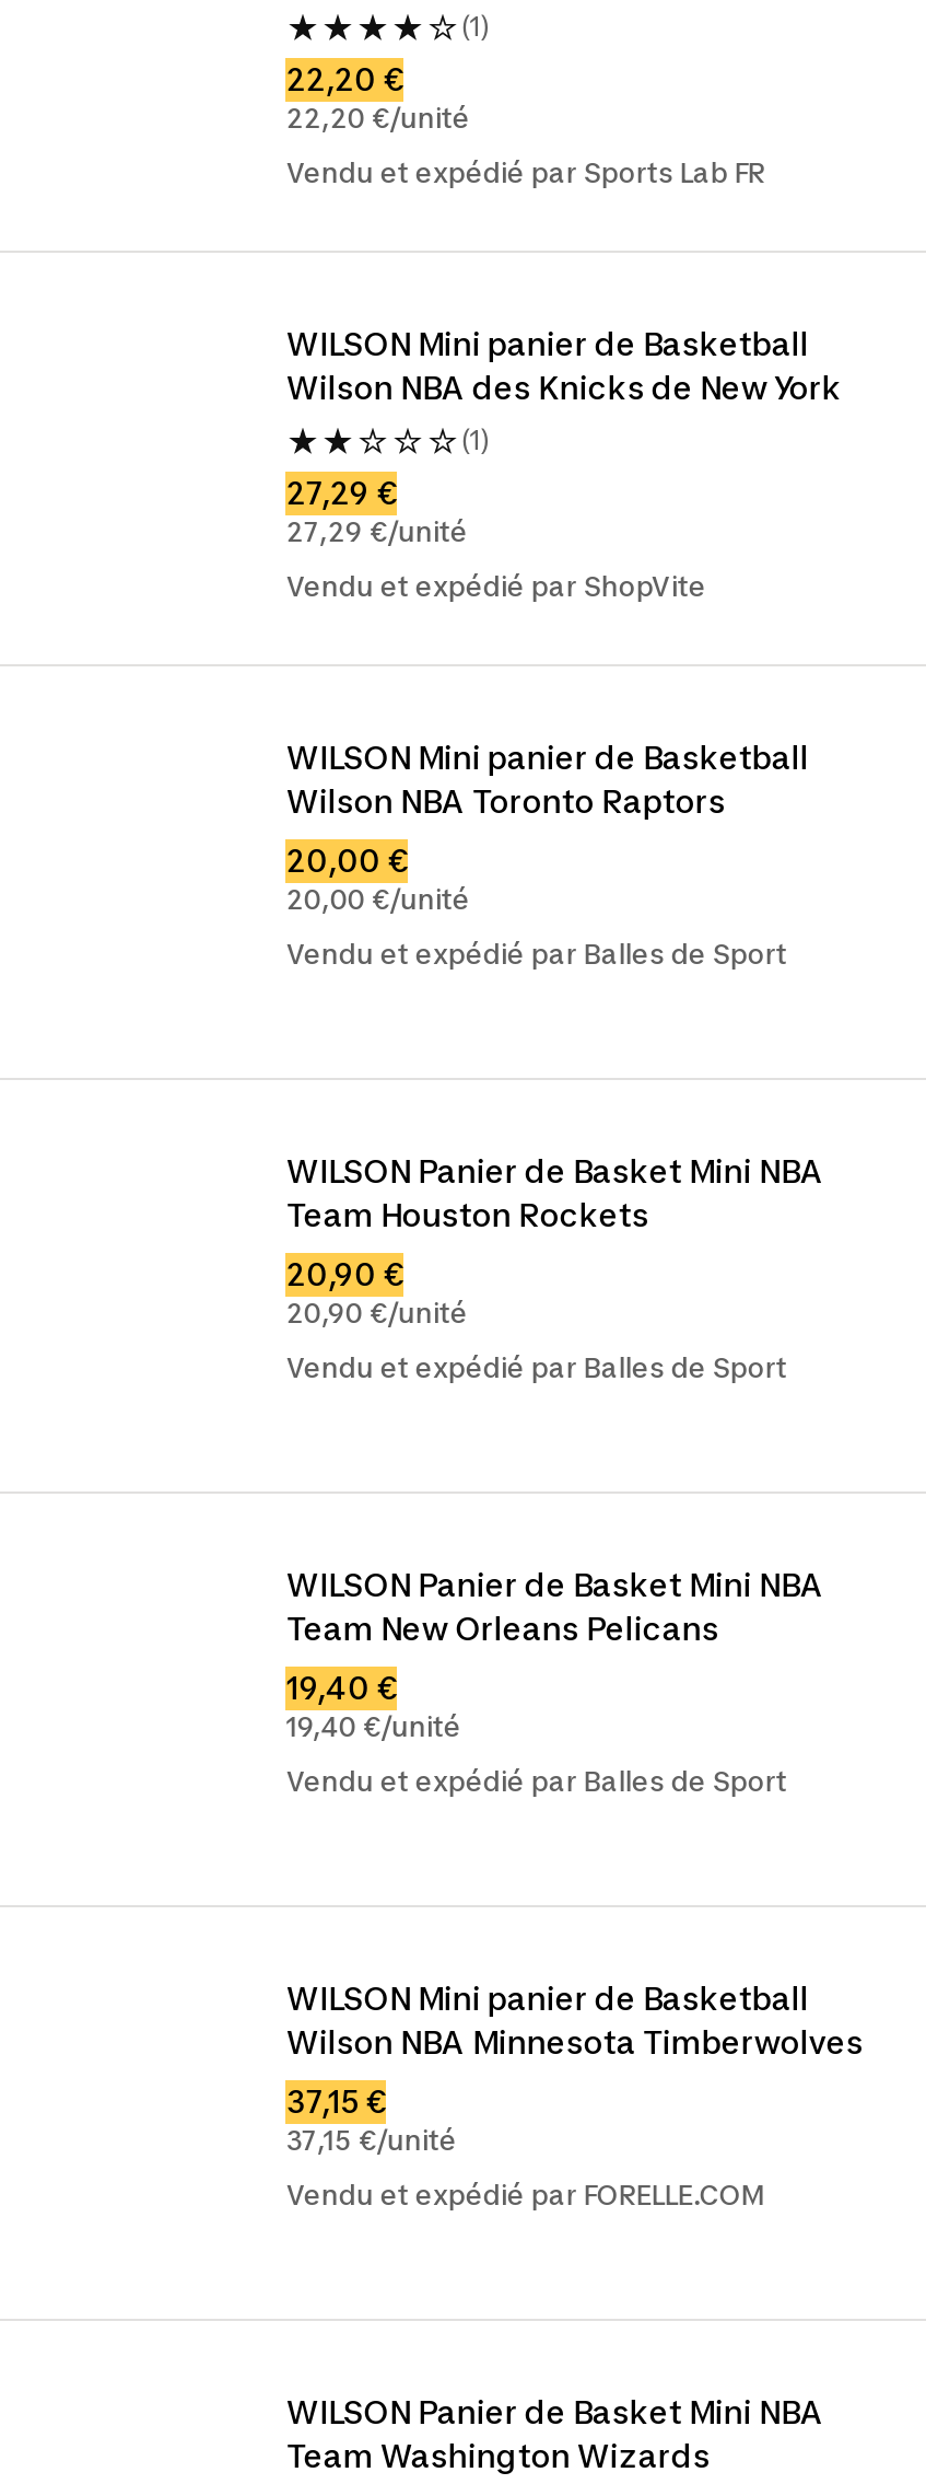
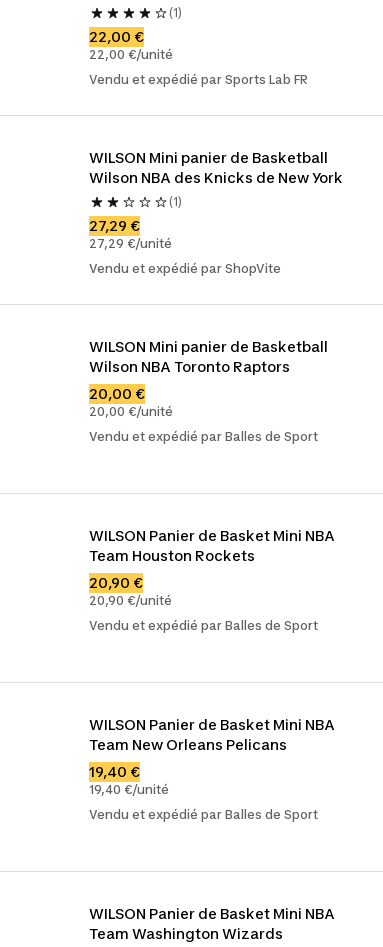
[286,60,404,97] 22,20 € -> [89,28,144,45] 22,00 €
[286,102,470,135] 22,20 €/unité -> [89,47,173,62] 22,00 €/unité
[286,1980,863,2212] WILSON Mini panier de Basketball | Wilson NBA Minnesota Timberwolves | 37,15 € | 37,15 €/unité | Vendu et expédié par FORELLE.COM -> none

